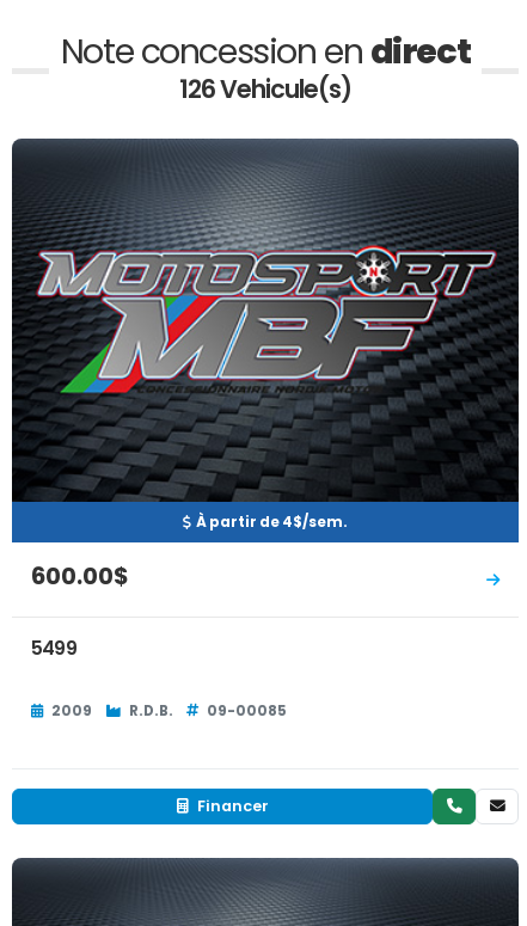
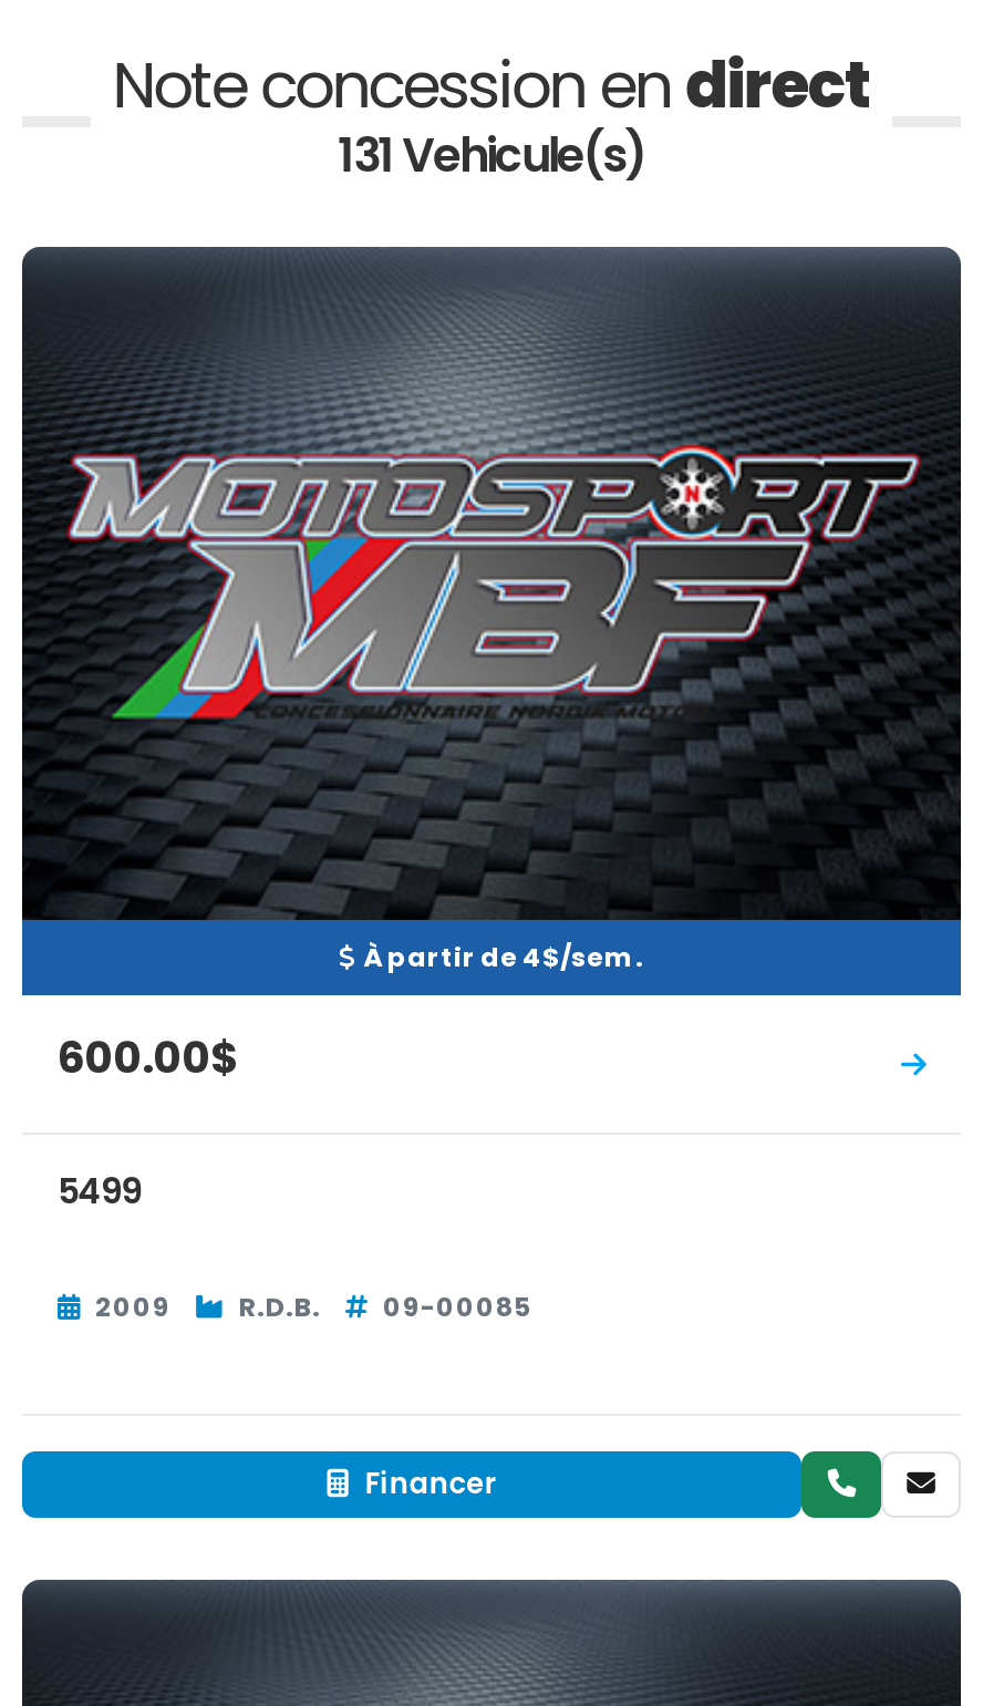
[180,72,351,106] 126 Vehicule(s) -> [338,123,645,187] 131 Vehicule(s)

